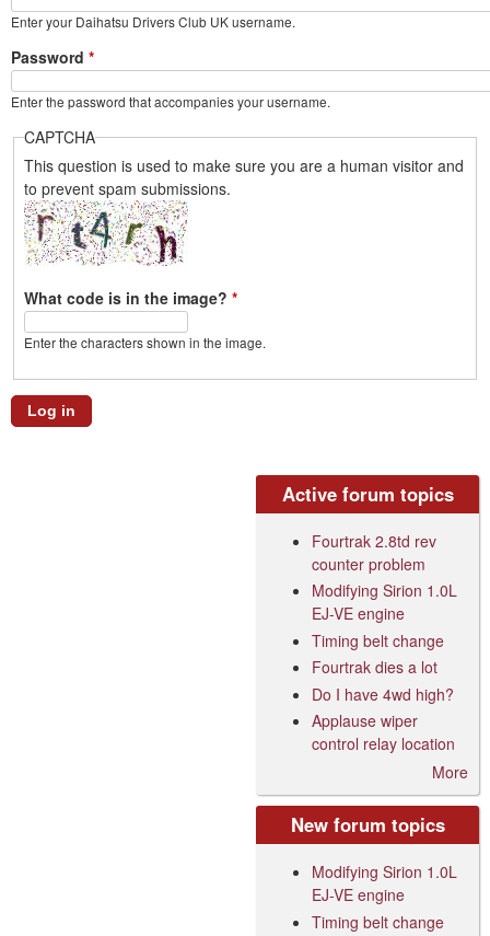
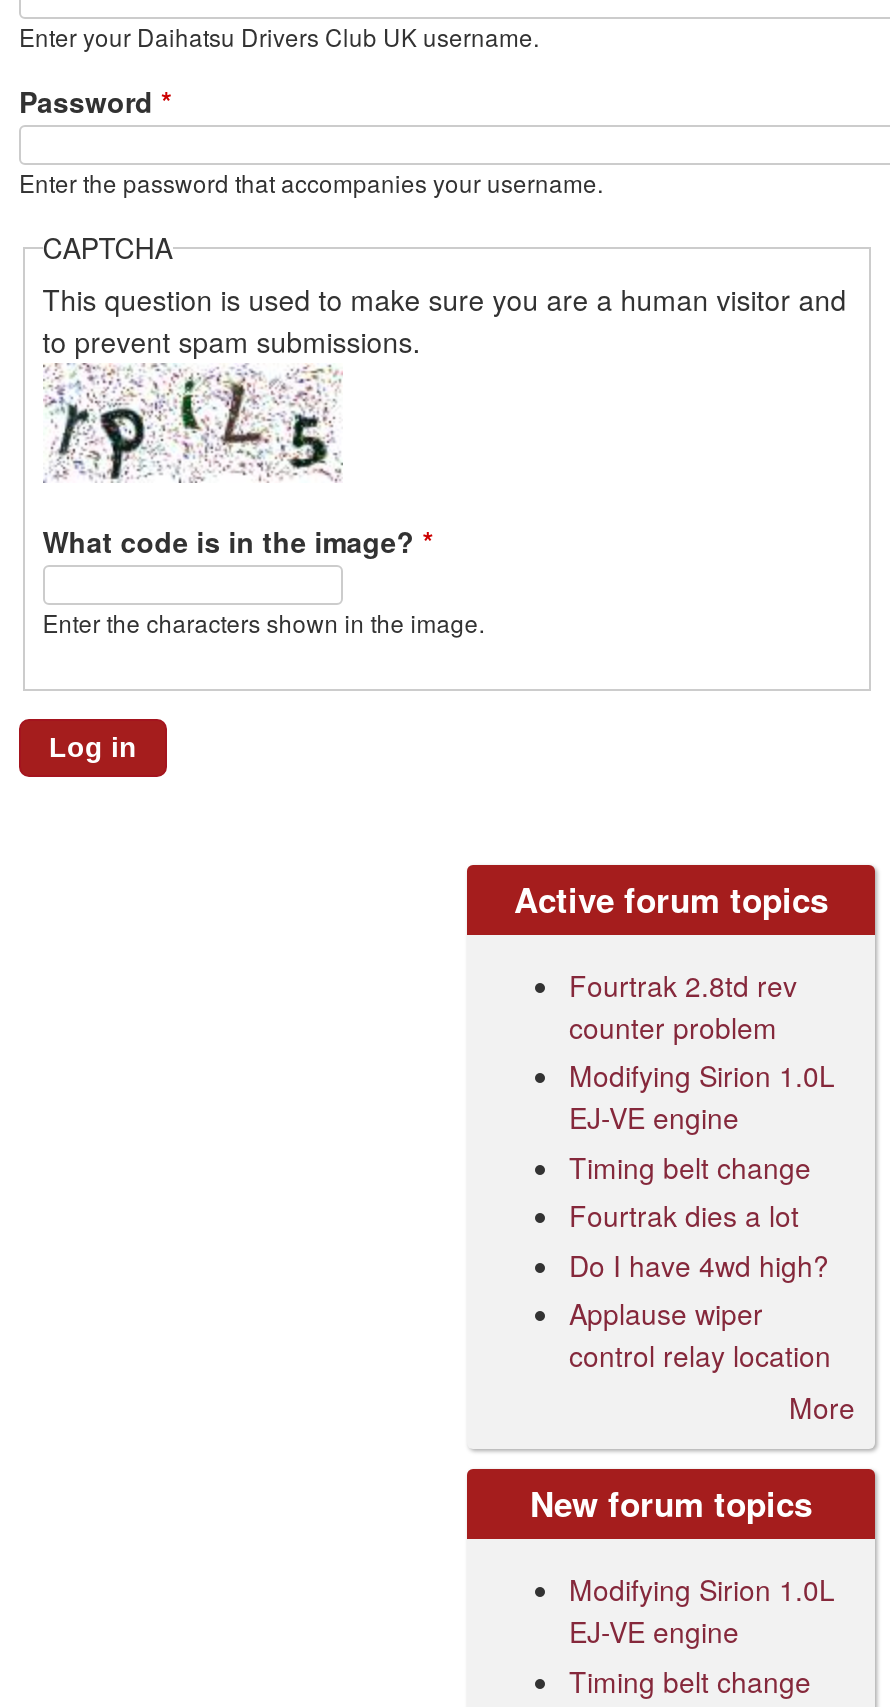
[24,203,187,266] [image] -> [49,367,341,483] [image]

